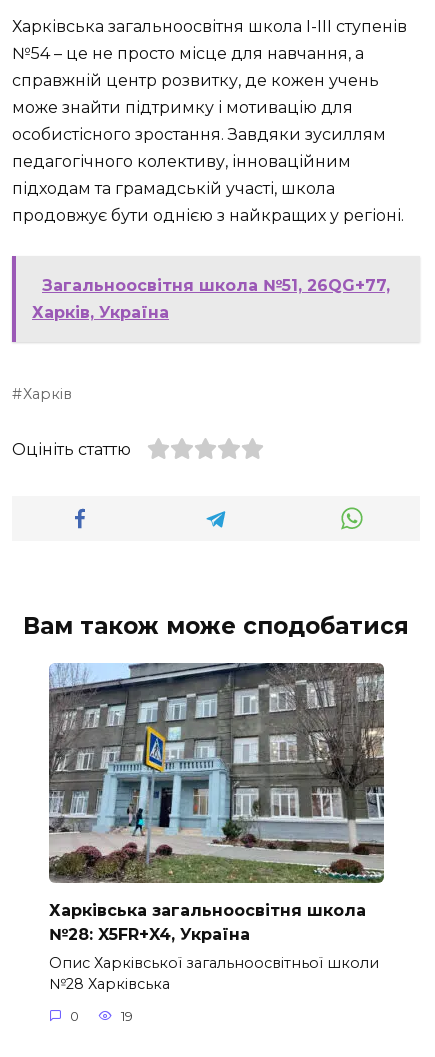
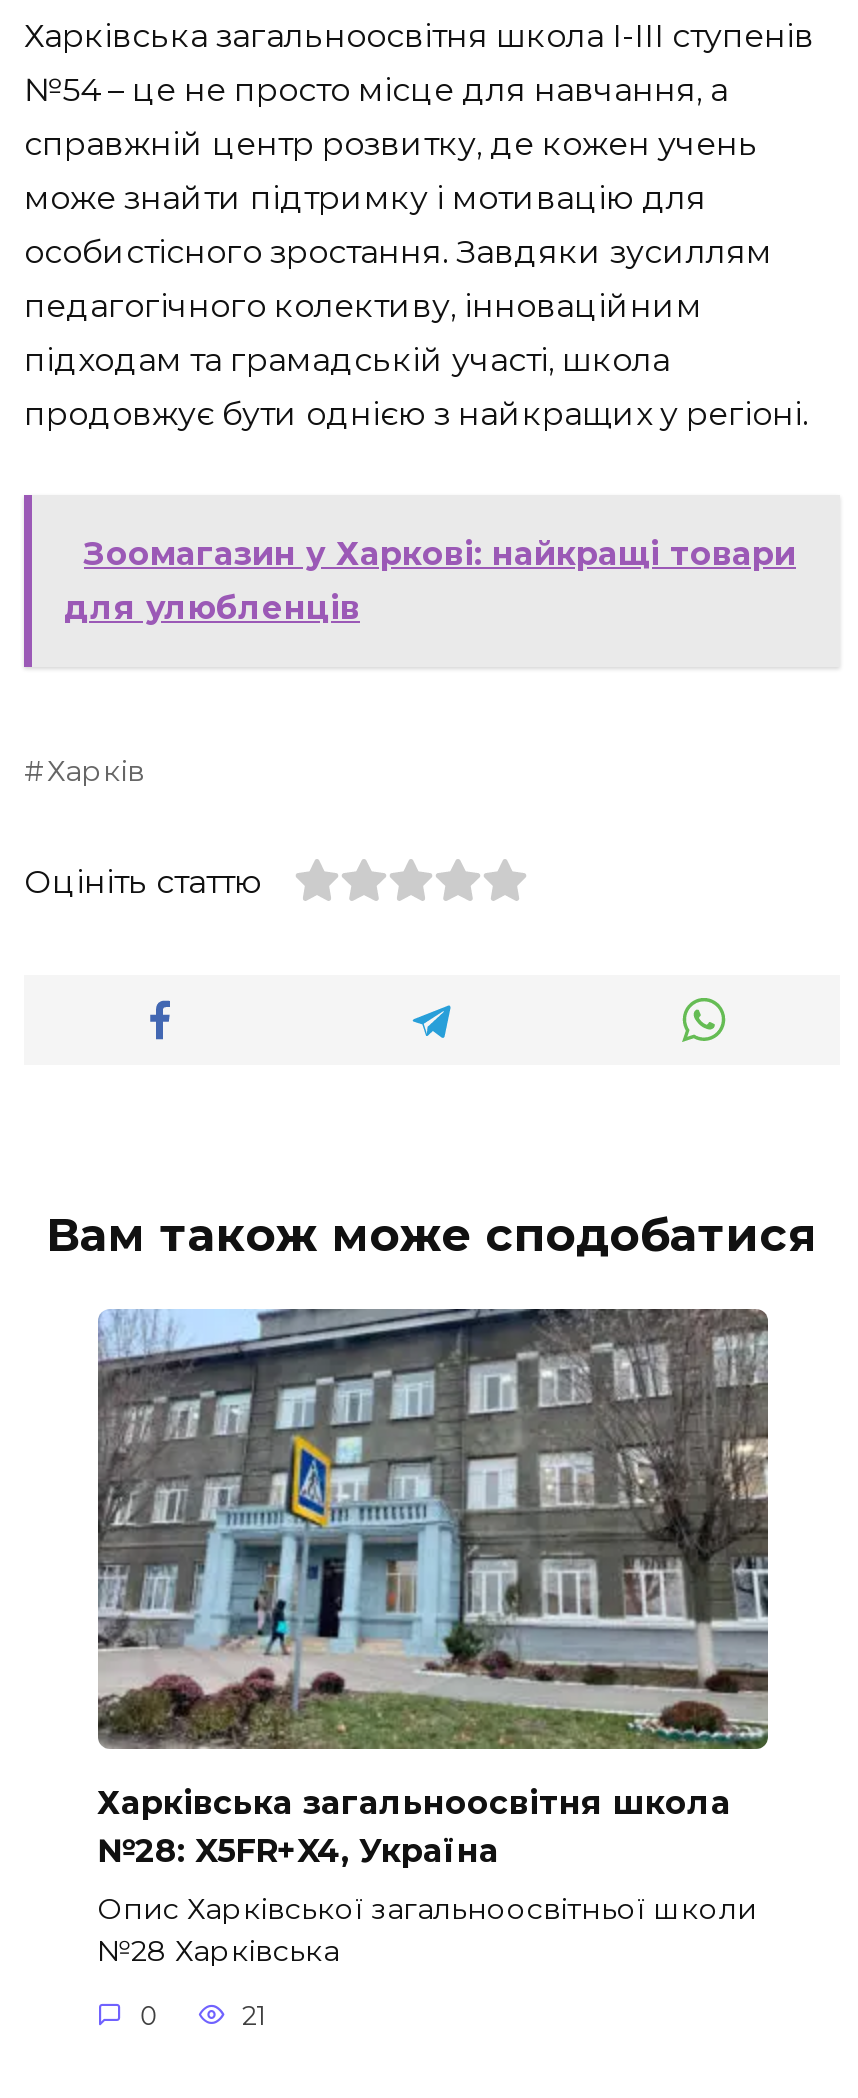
[32,276,390,322] Загальноосвітня школа №51, 26QG+77, | Харків, Україна -> [64,536,796,628] Зоомагазин у Харкові: найкращі товари | для улюбленців
[121,1009,133,1024] 19 -> [242,2000,264,2030] 21

